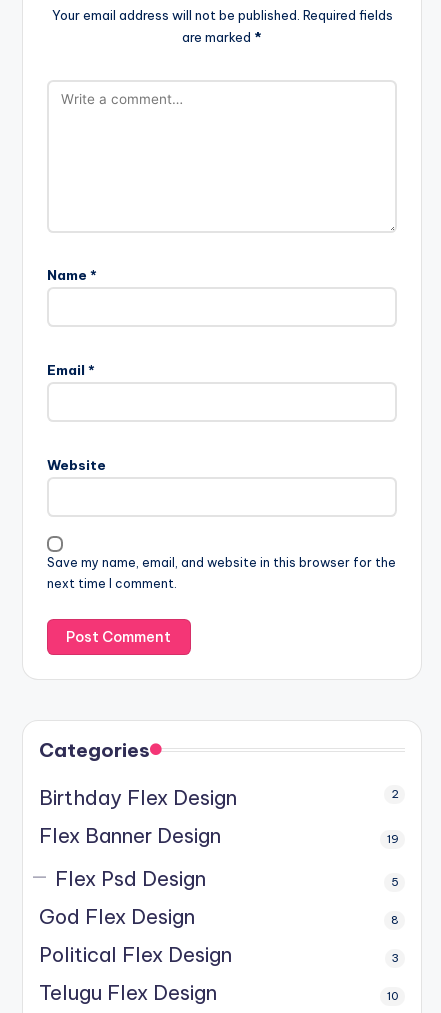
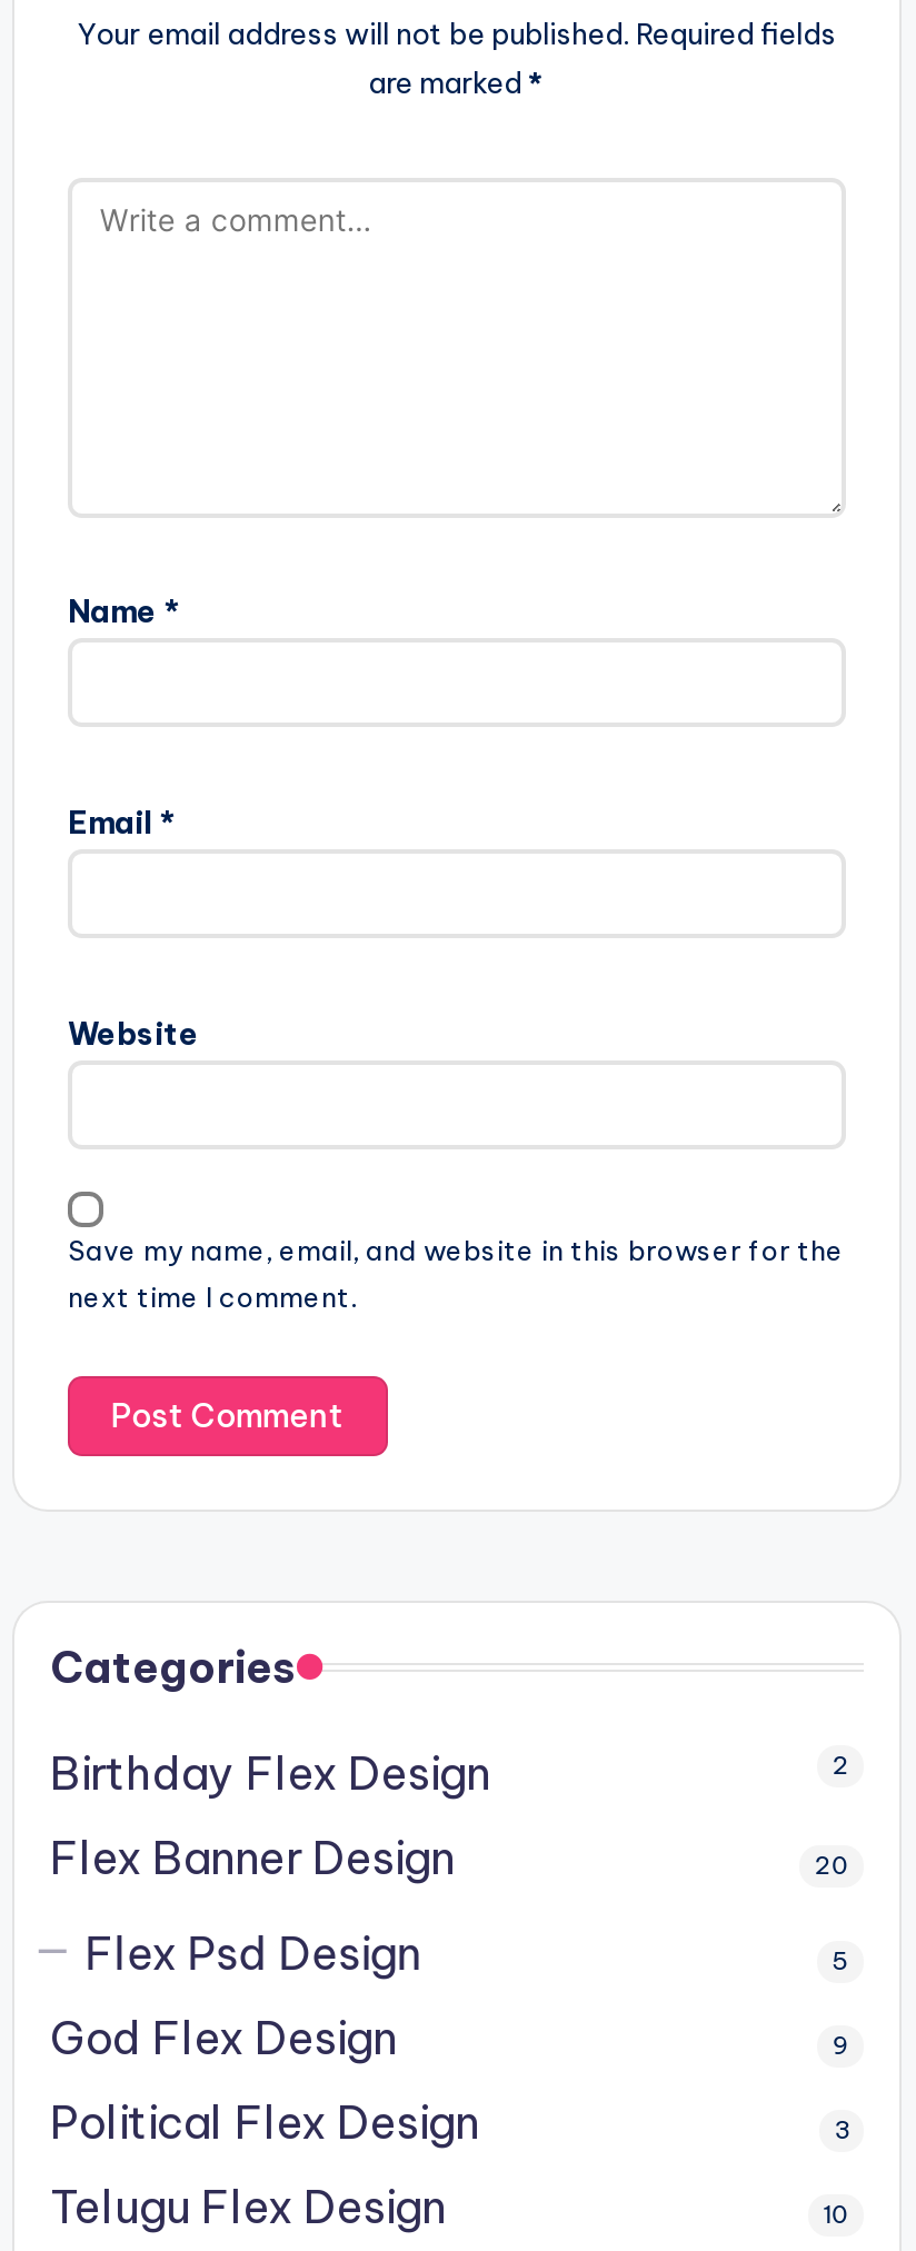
[387,832,399,846] 19 -> [814,1850,850,1881] 20
[391,913,399,927] 8 -> [832,2029,850,2060] 9

